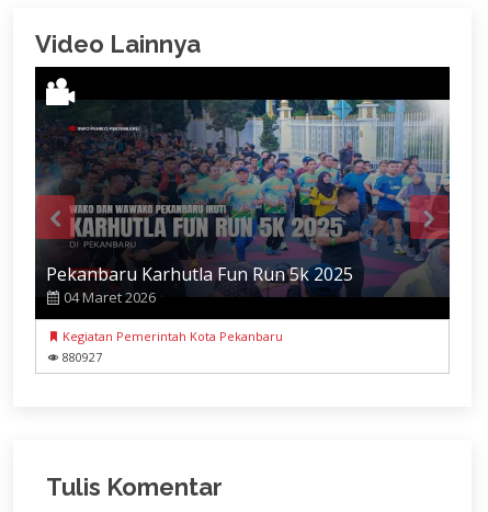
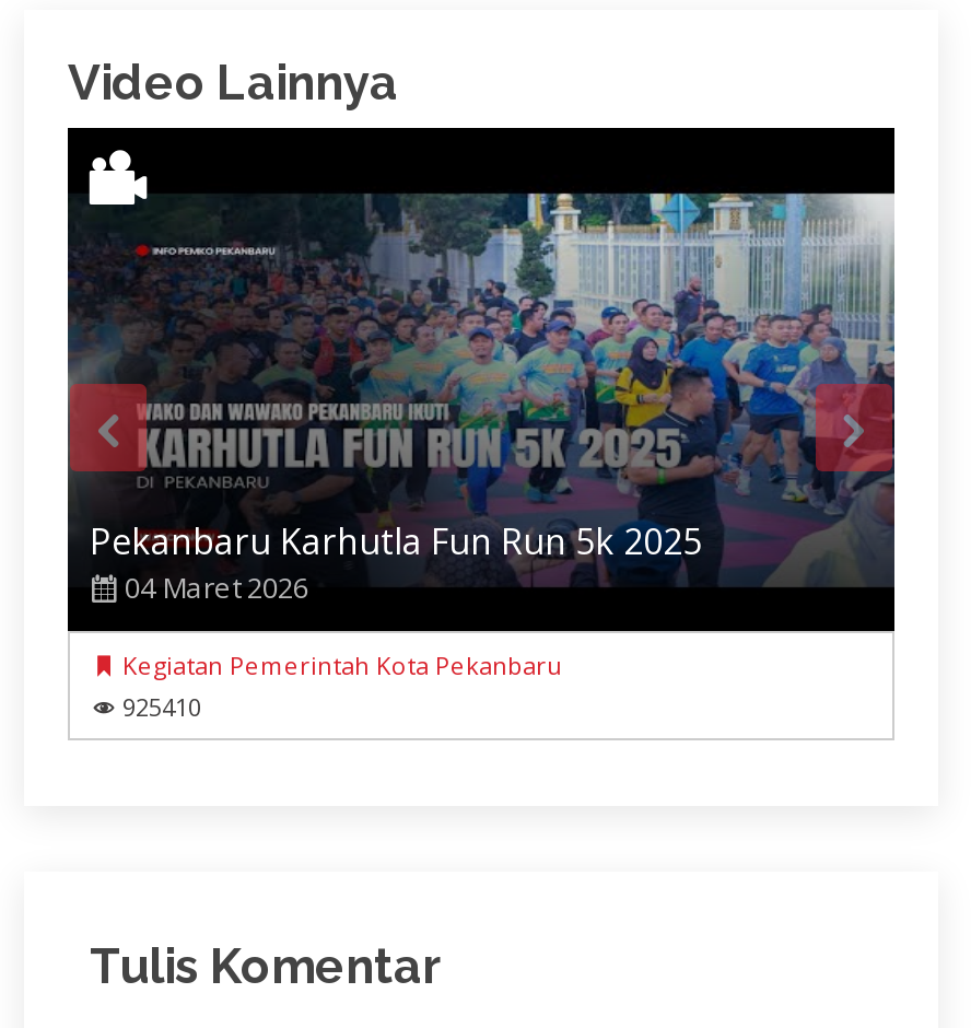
[59,349,102,365] 880927 -> [116,690,201,723] 925410

